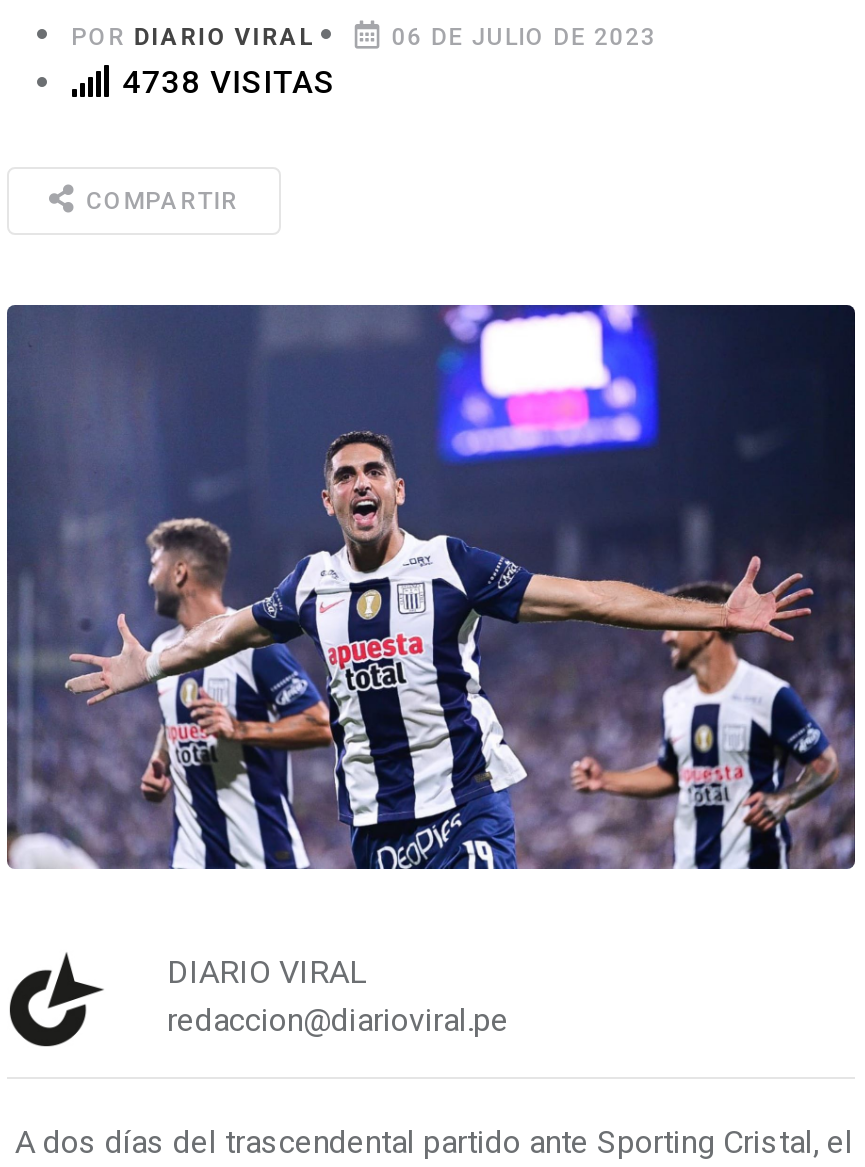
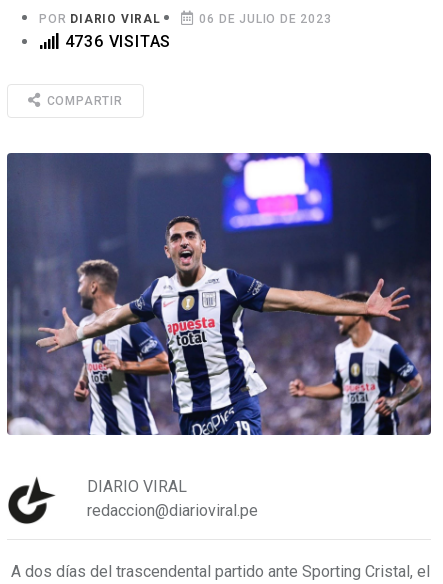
[113,63,335,101] 4738 VISITAS -> [60,32,171,51] 4736 VISITAS

